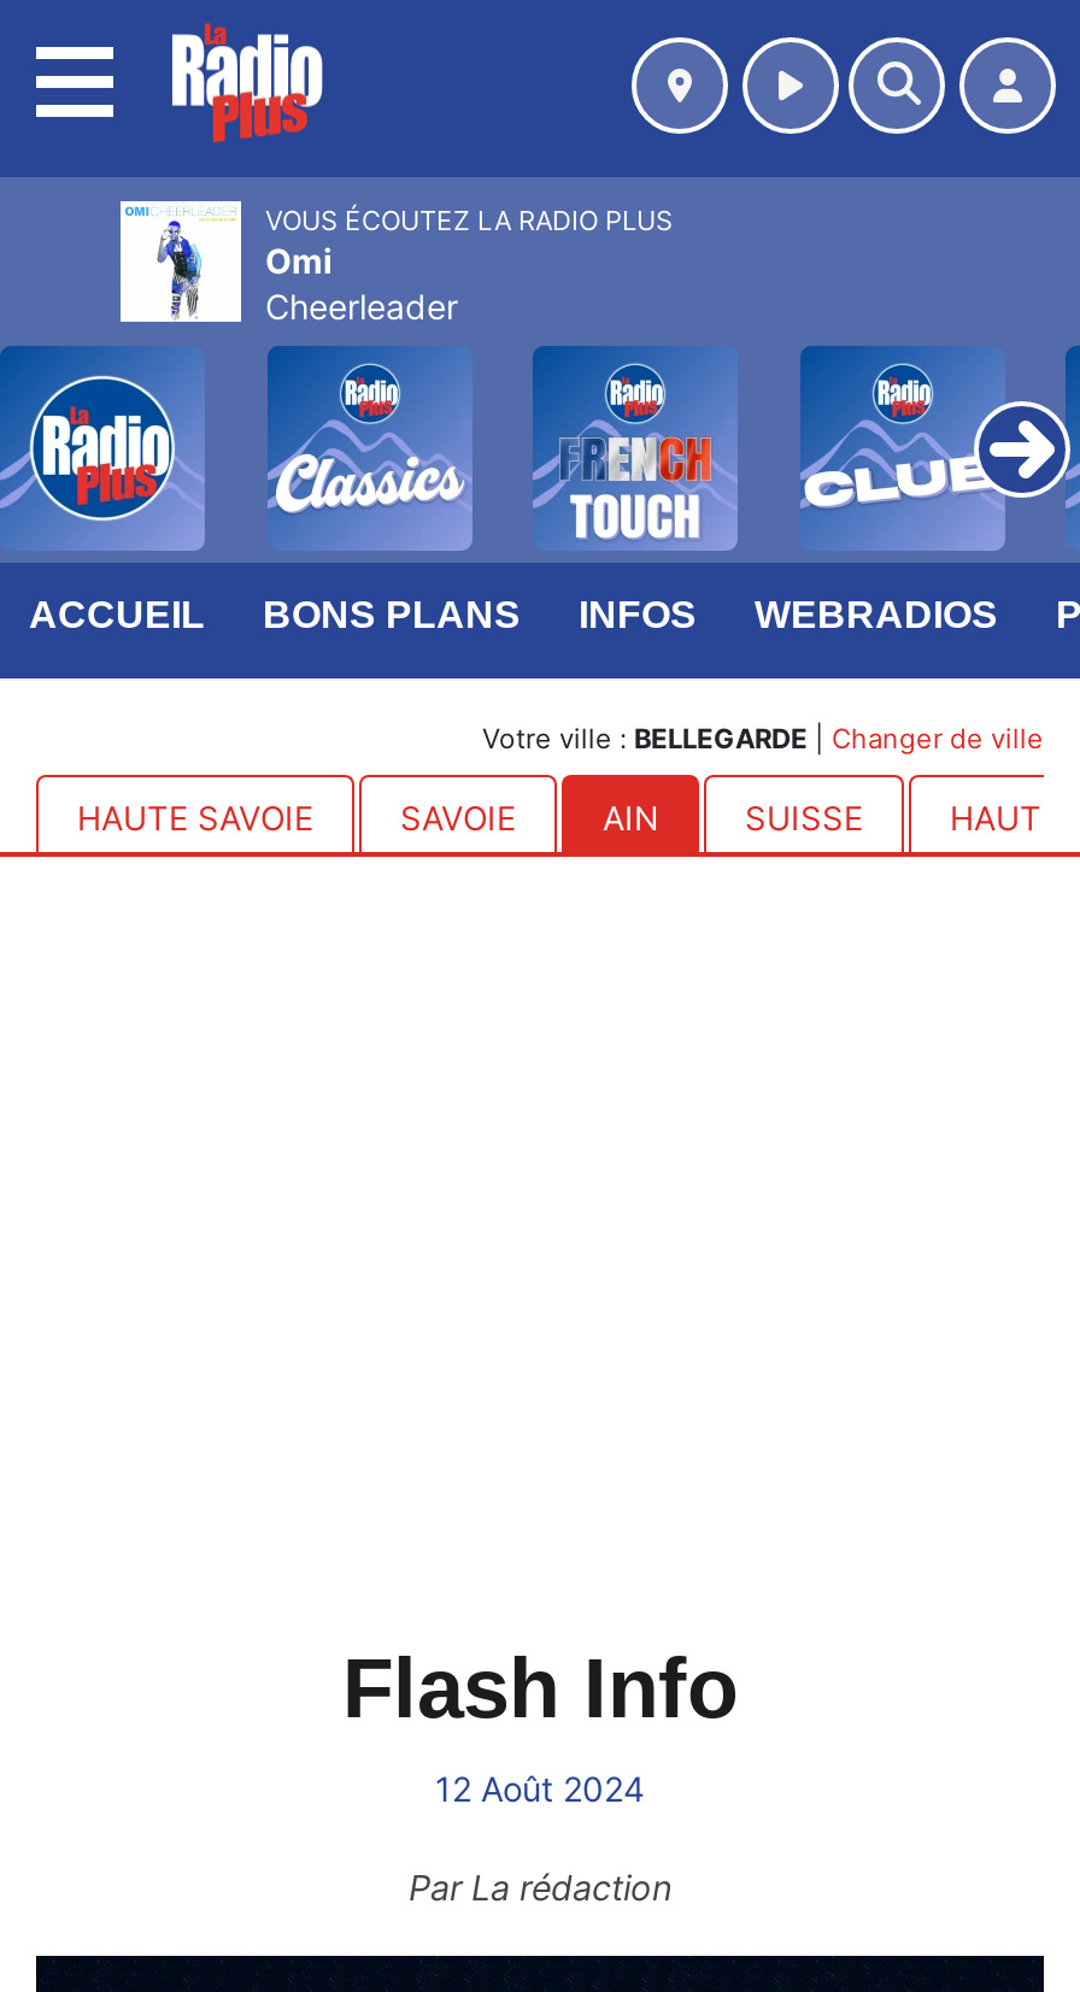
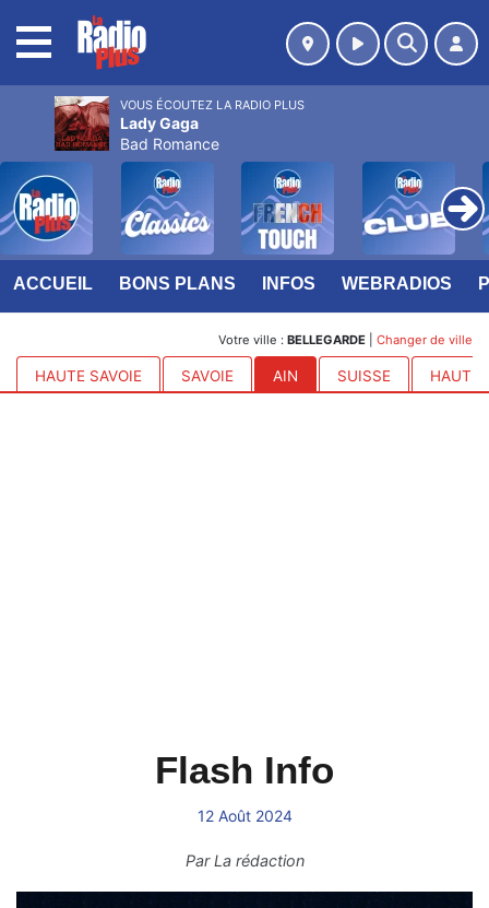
[118,204,458,327] [image] | Omi | Cheerleader -> [53,96,219,153] [image] | Lady Gaga | Bad Romance

